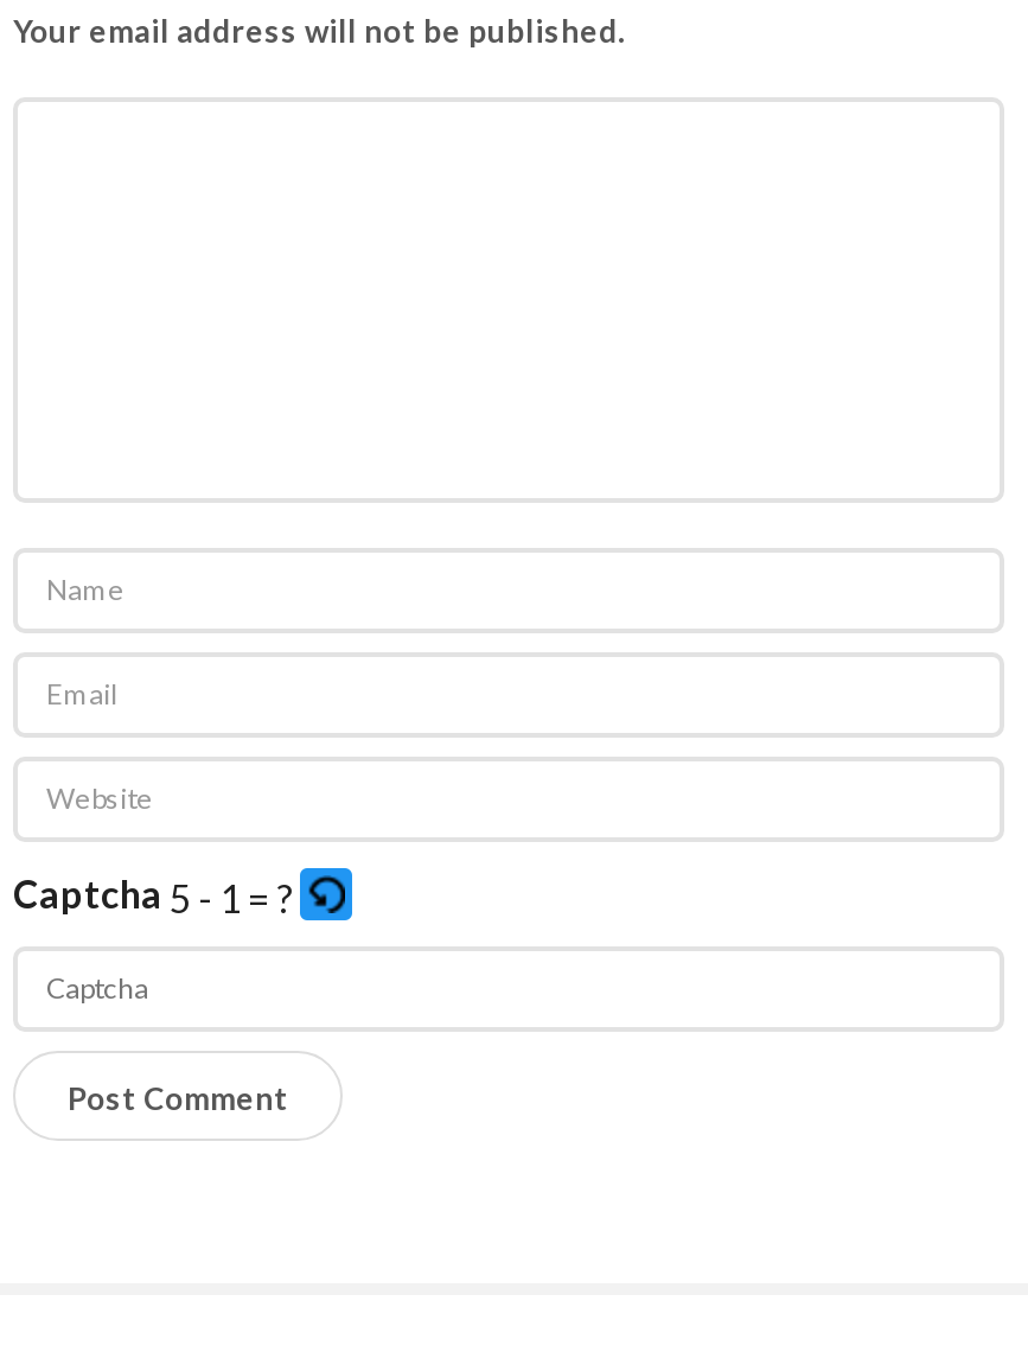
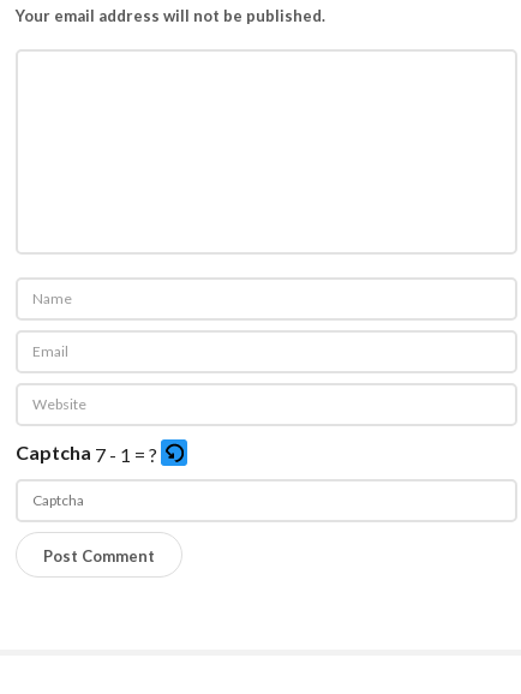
[13,870,293,921] Captcha 5 - 1 = ? -> [16,441,157,466] Captcha 7 - 1 = ?

